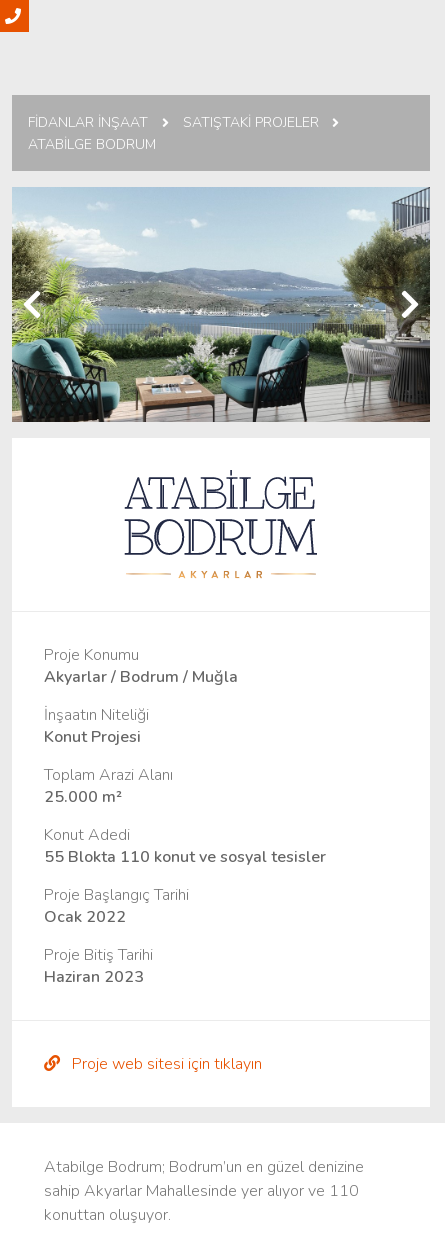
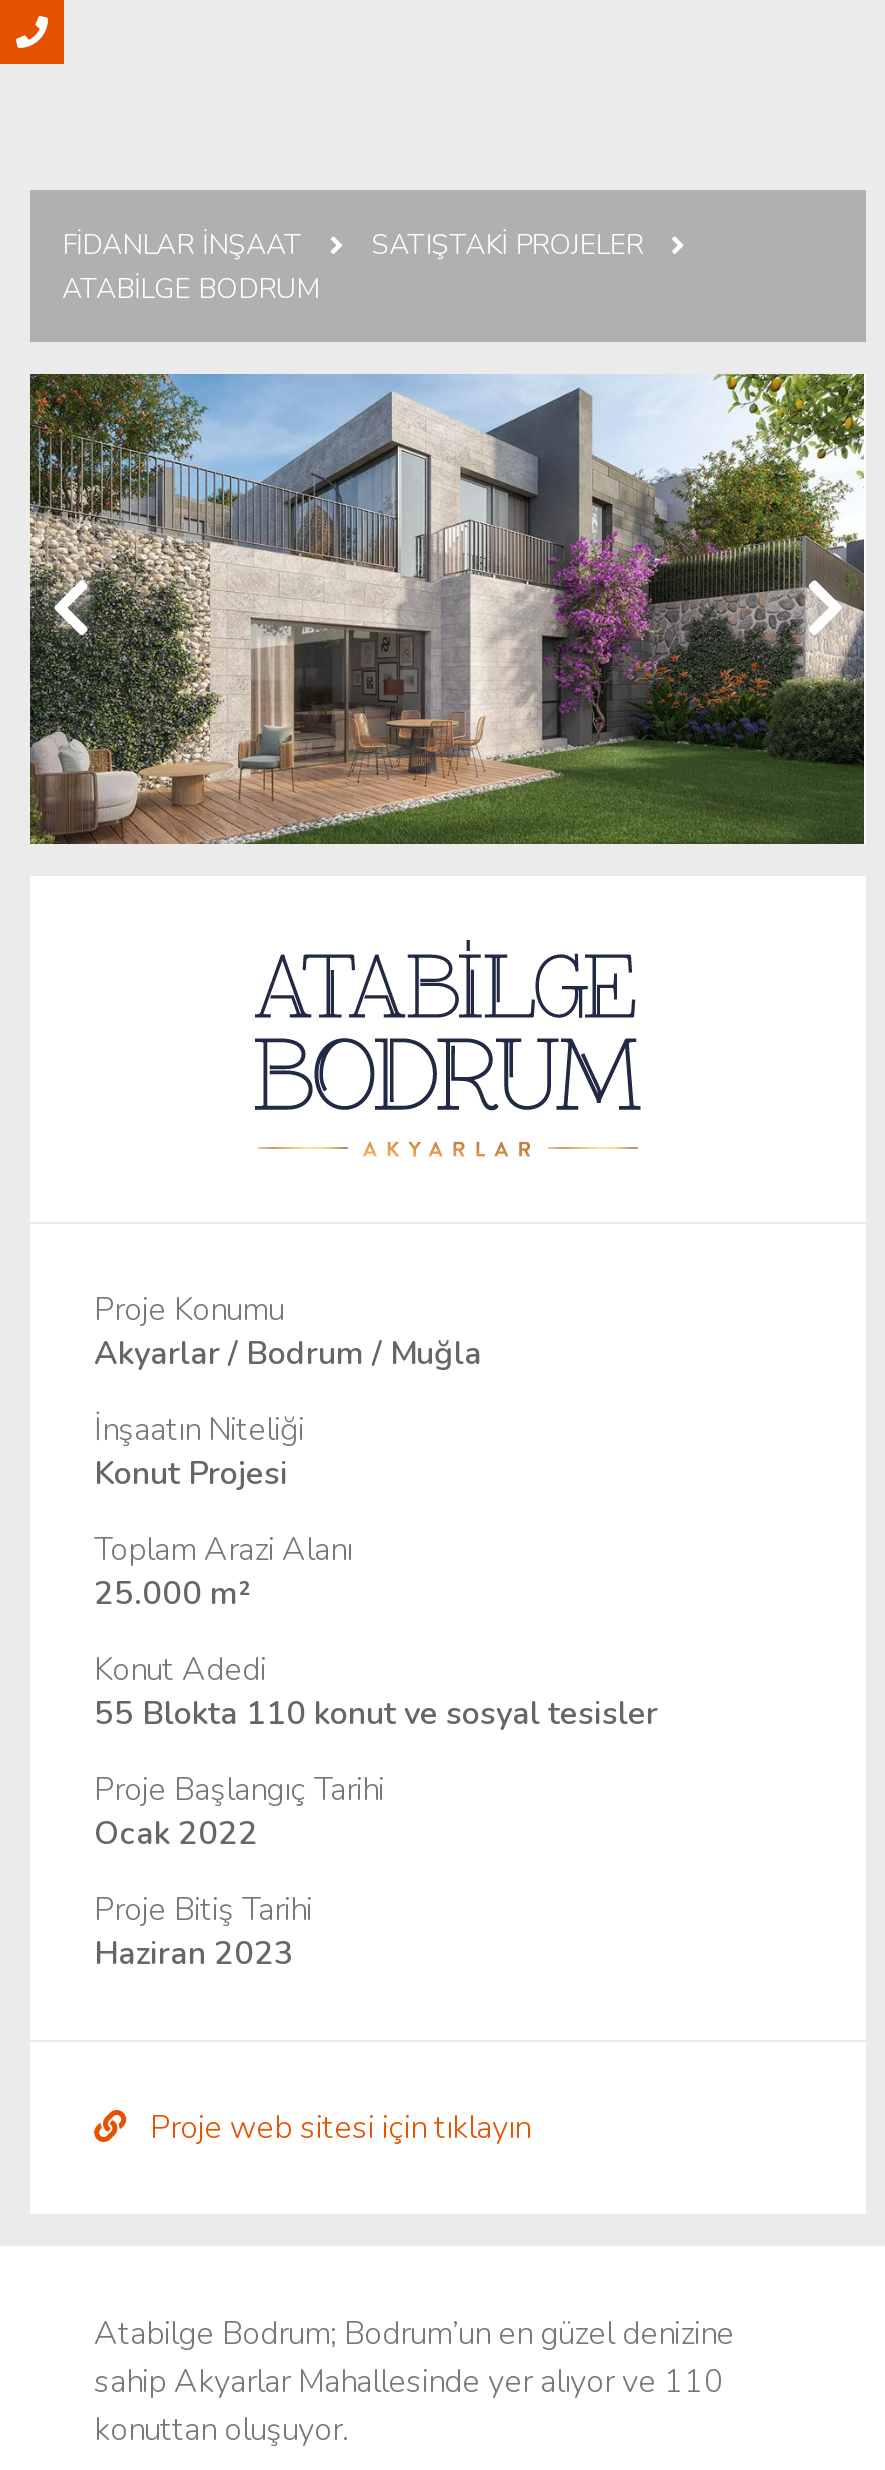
[11,187,431,423] [image] -> [28,372,866,846] [image]

